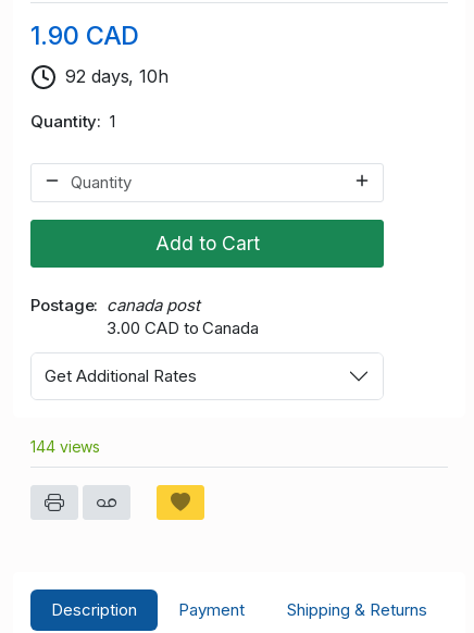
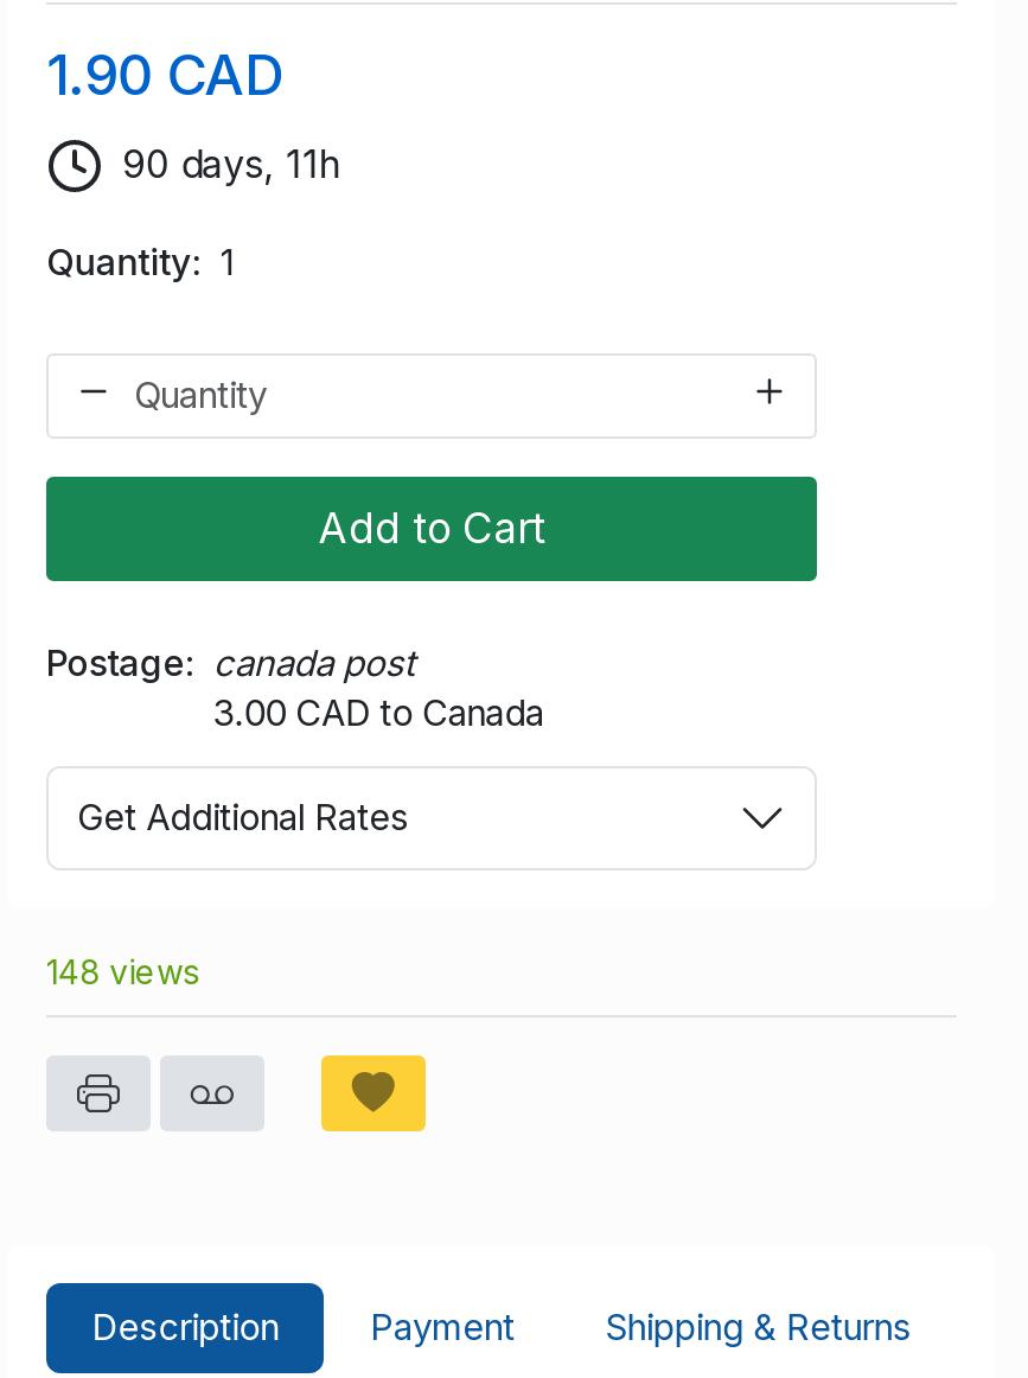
[65,66,169,87] 92 days, 10h -> [122,141,343,188] 90 days, 11h
[30,437,100,455] 144 views -> [46,950,199,990] 148 views

